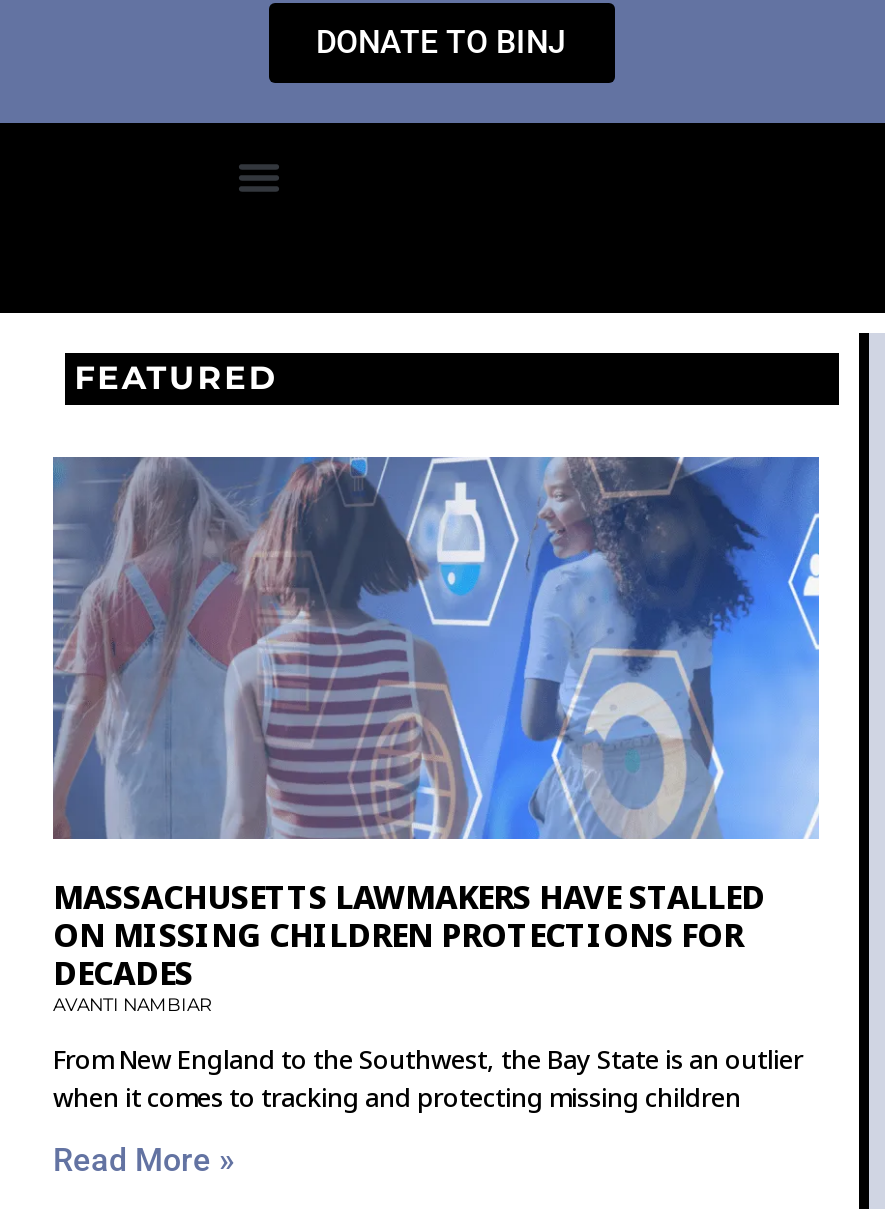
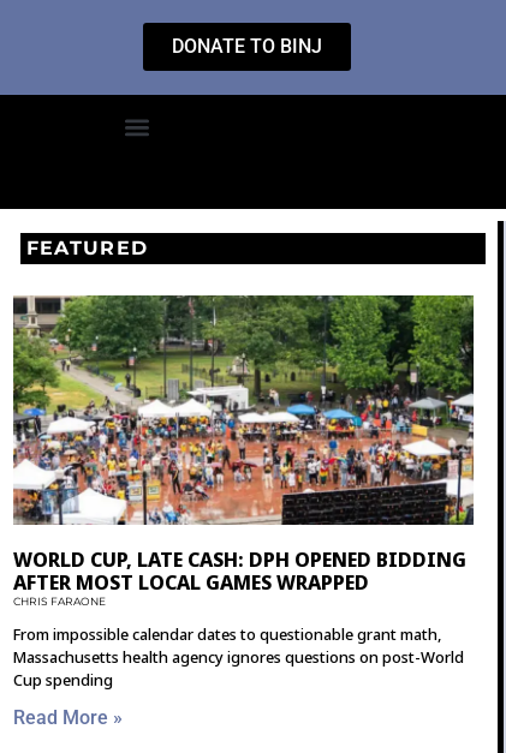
[51,455,821,1015] [image] | MASSACHUSETTS LAWMAKERS HAVE STALLED | ON MISSING CHILDREN PROTECTIONS FOR | DECADES | AVANTI NAMBIAR -> [12,294,475,608] [image] | WORLD CUP, LATE CASH: DPH OPENED BIDDING | AFTER MOST LOCAL GAMES WRAPPED | CHRIS FARAONE
[53,1041,803,1115] From New England to the Southwest, the Bay State is an outlier | when it comes to tracking and protecting missing children -> [13,623,464,691] From impossible calendar dates to questionable grant math, | Massachusetts health agency ignores questions on post-World | Cup spending

